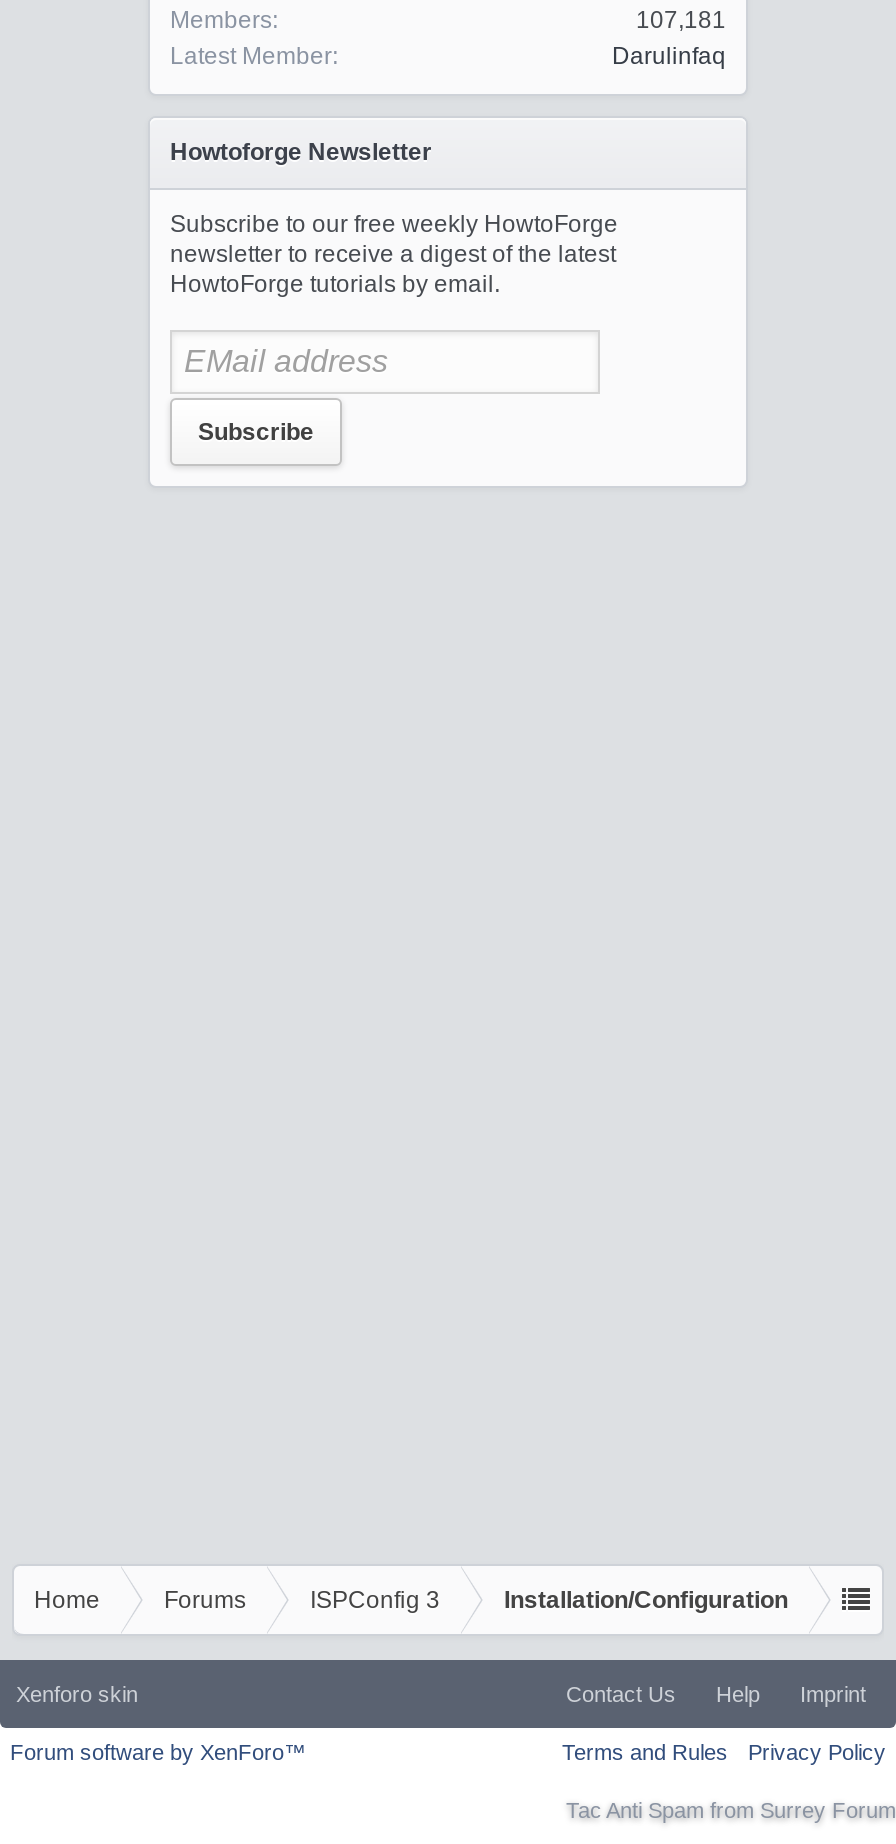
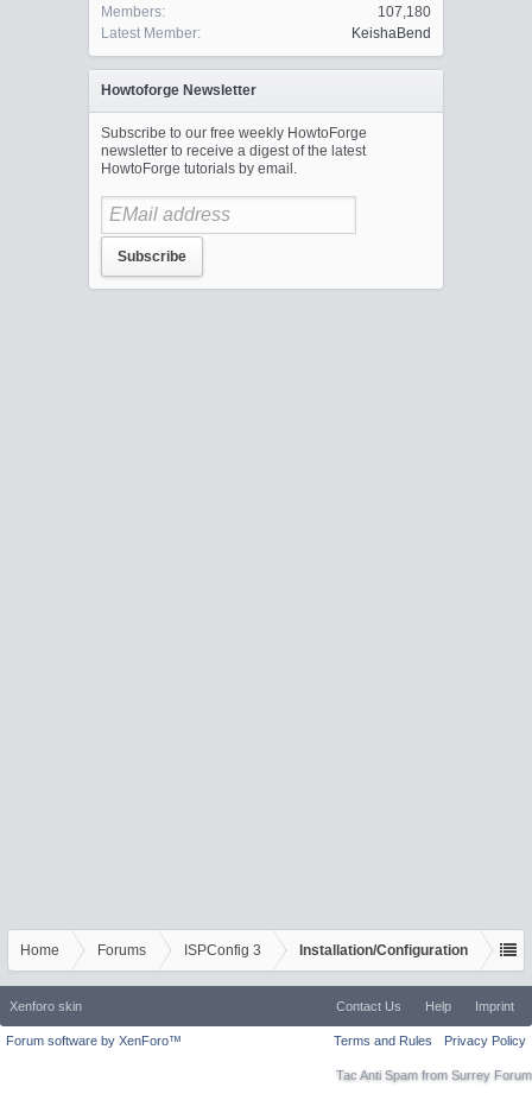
[636,6,726,34] 107,181 -> [378,4,431,20] 107,180
[612,42,726,70] Darulinfaq -> [351,25,431,42] KeishaBend

